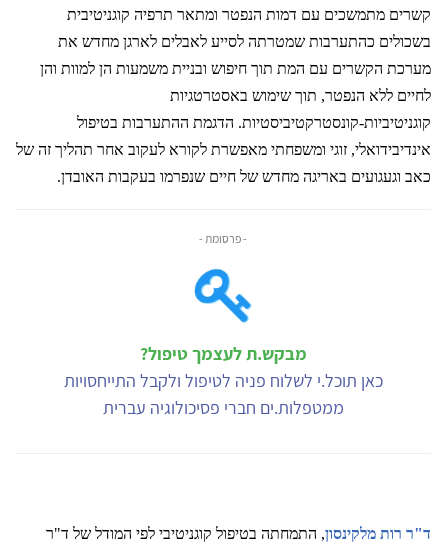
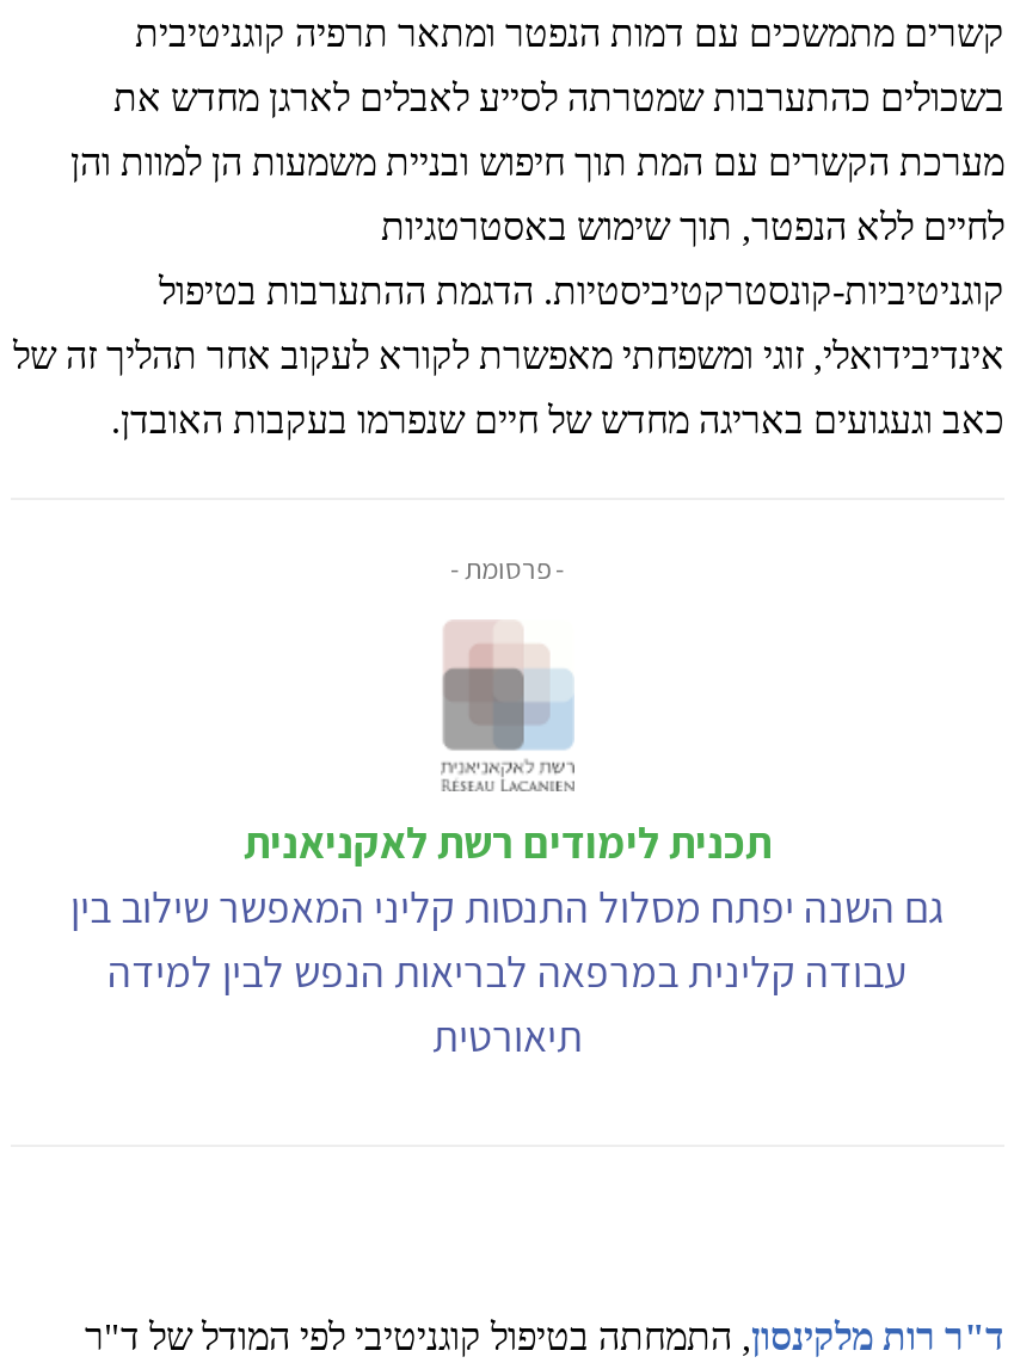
[63,261,382,418] [image] | מבקש.ת לעצמך טיפול? | כאן תוכל.י לשלוח פניה לטיפול ולקבל התייחסויות | ממטפלות.ים חברי פסיכולוגיה עברית -> [70,619,945,1062] [image] | תכנית לימודים רשת לאקניאנית | גם השנה יפתח מסלול התנסות קליני המאפשר שילוב בין | עבודה קלינית במרפאה לבריאות הנפש לבין למידה | תיאורטית

